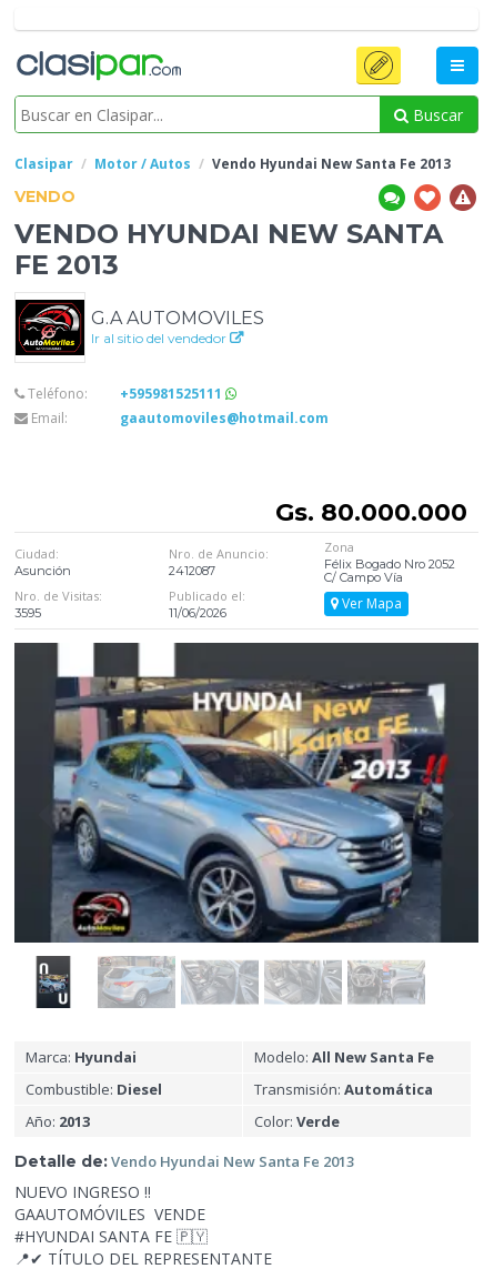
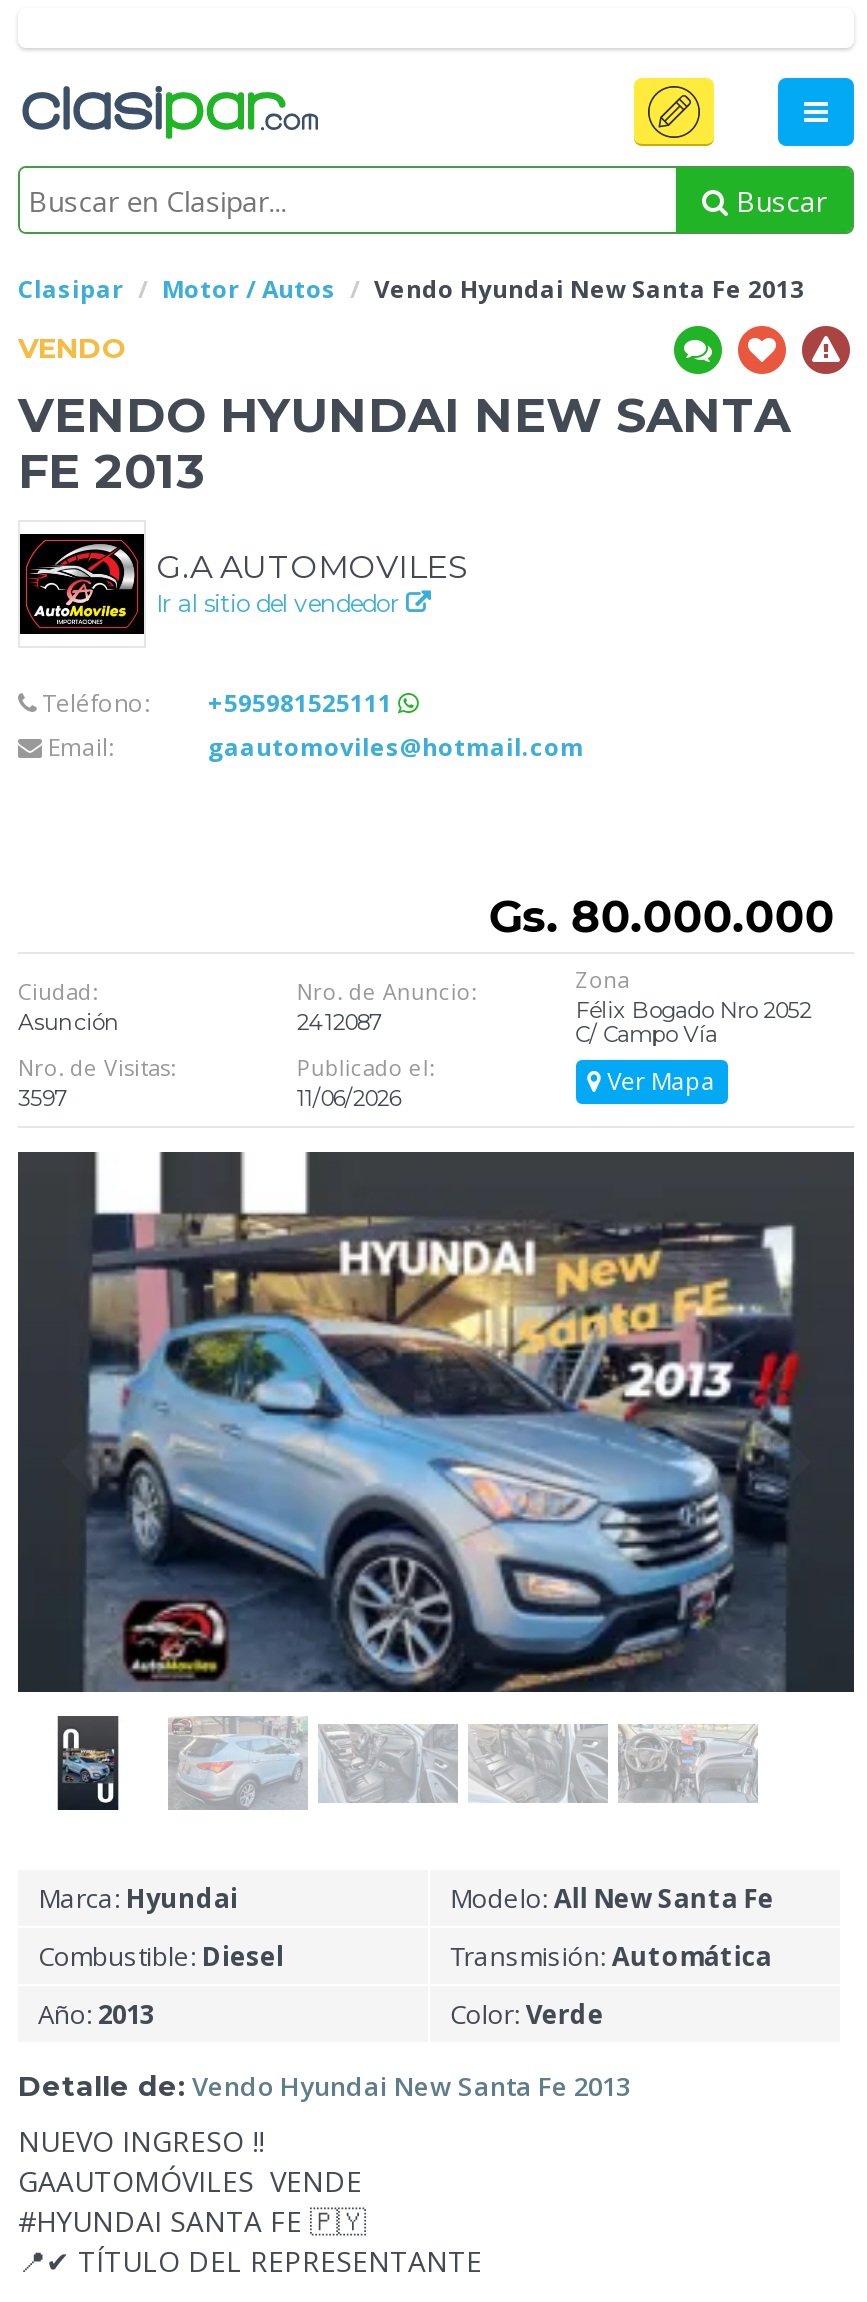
[14,605,41,621] 3595 -> [18,1084,66,1112] 3597

